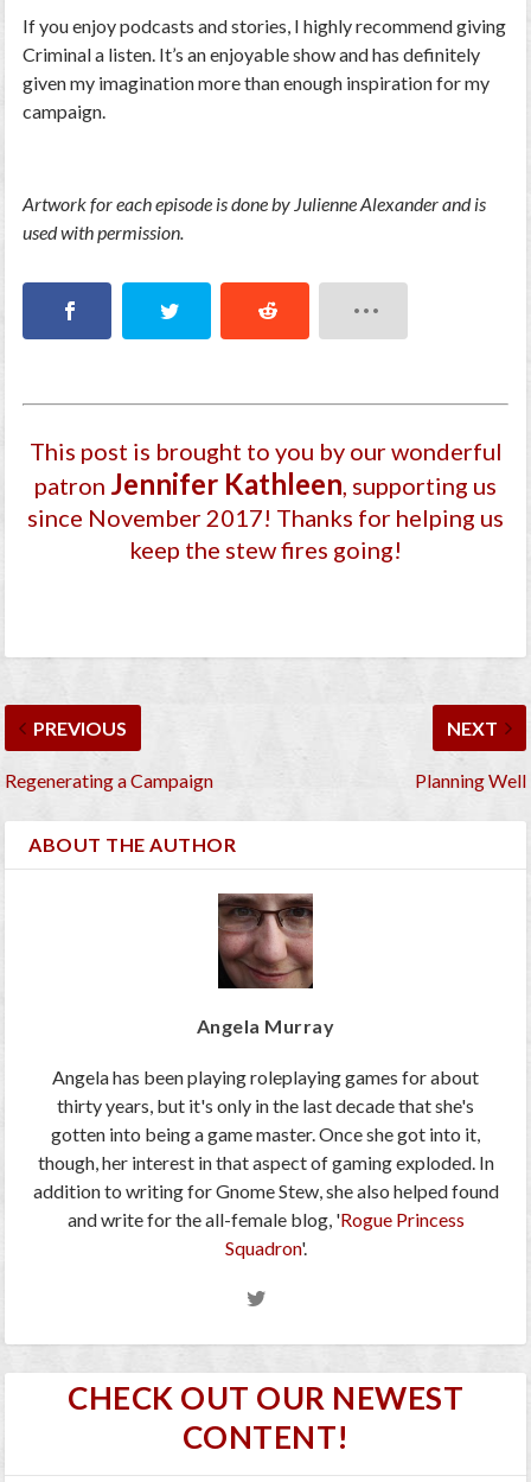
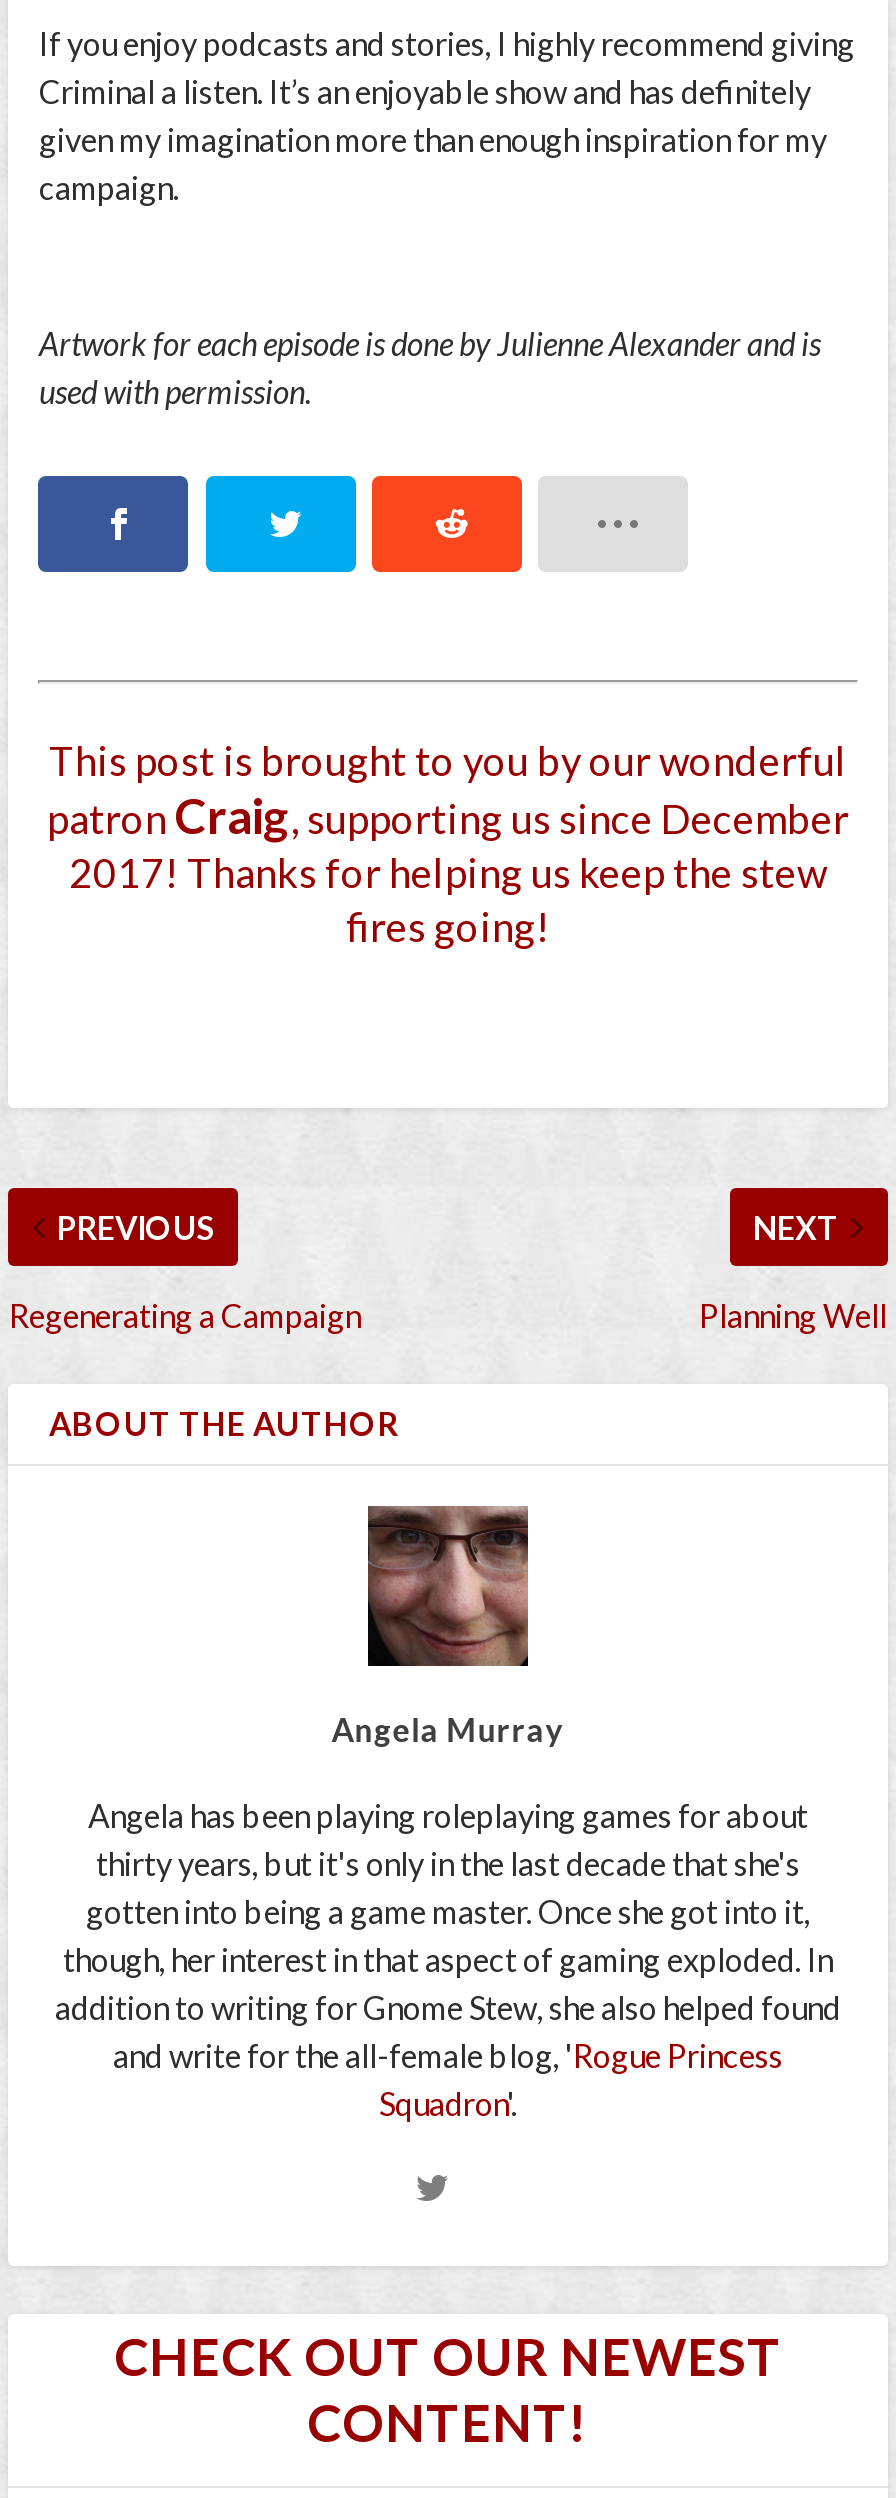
[27,467,504,564] patron Jennifer Kathleen, supporting us | since November 2017! Thanks for helping us | keep the stew fires going! -> [47,786,849,950] patron Craig, supporting us since December | 2017! Thanks for helping us keep the stew | fires going!

